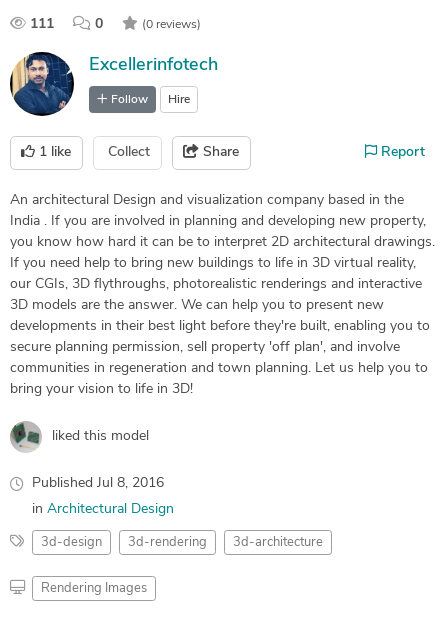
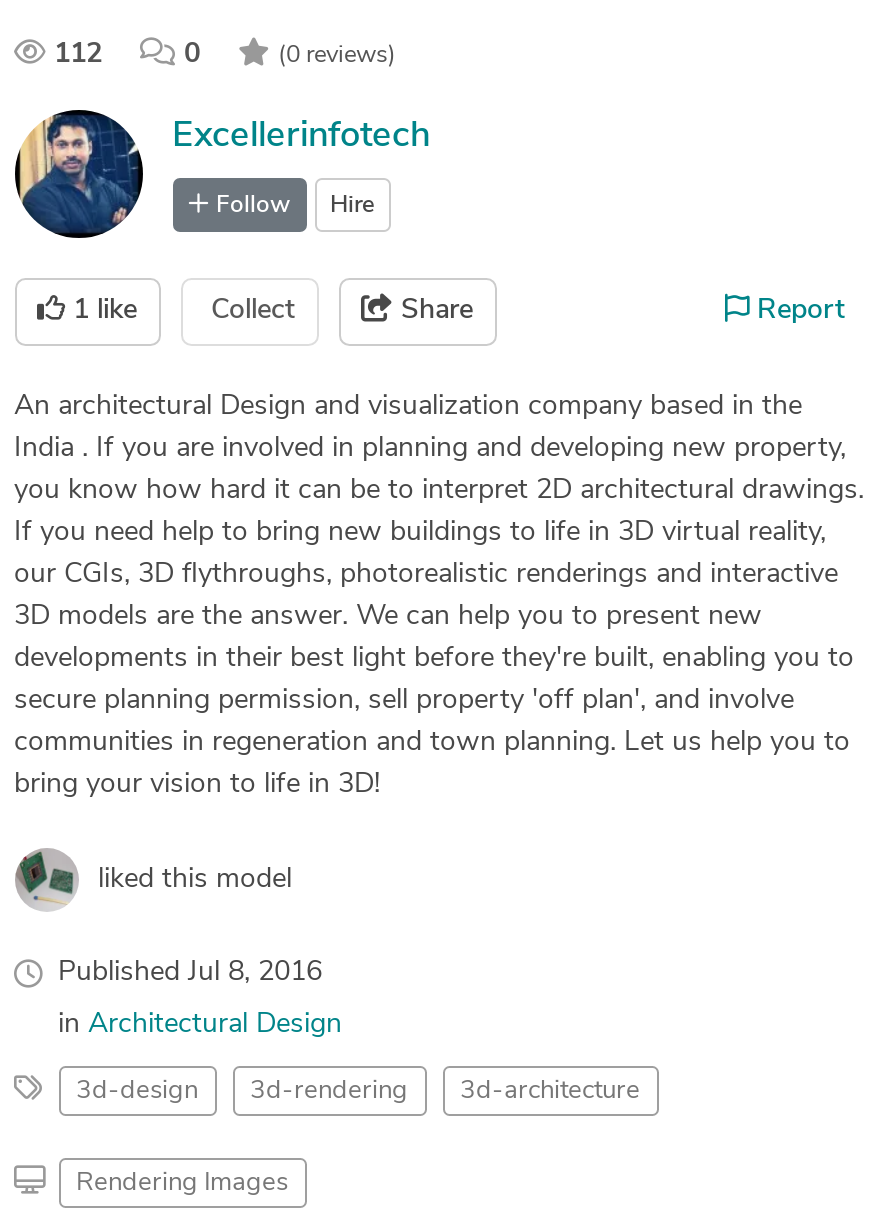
[29,17,53,32] 111 -> [54,40,102,70] 112

